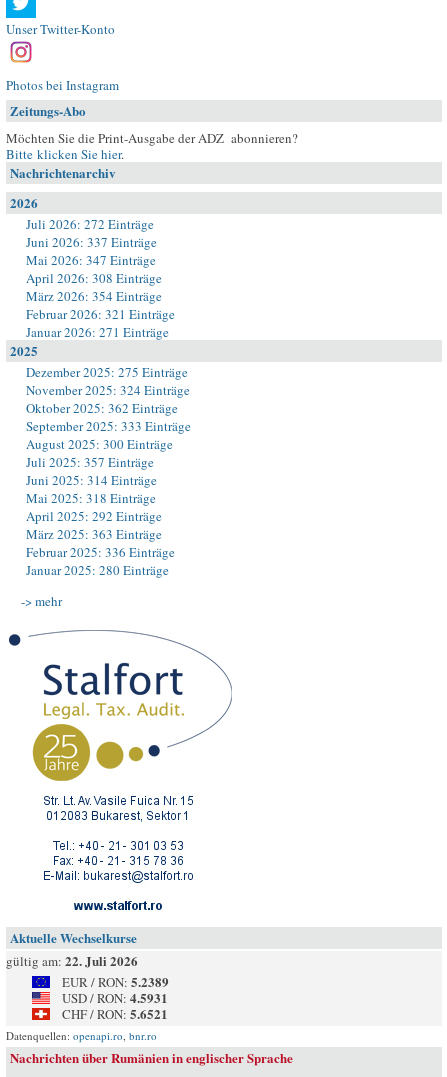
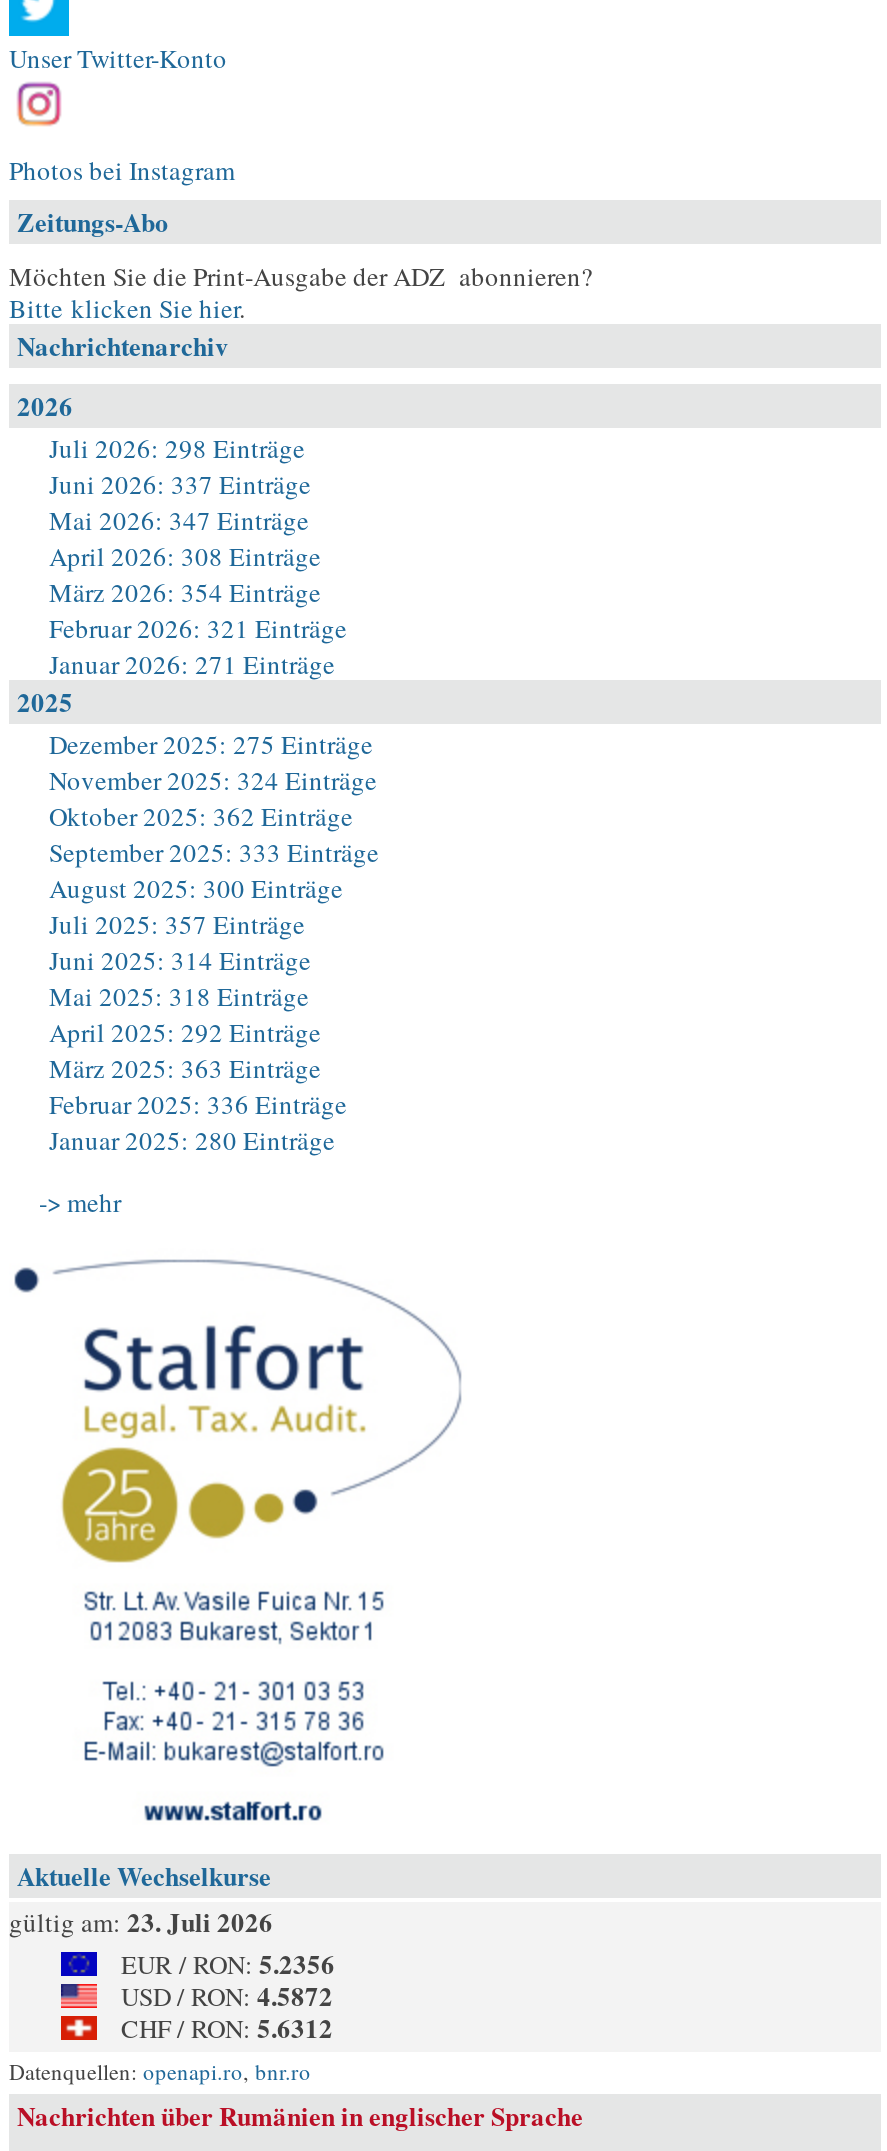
[26,215,154,233] Juli 2026: 272 Einträge -> [49,430,305,466] Juli 2026: 298 Einträge
[6,951,138,970] gültig am: 22. Juli 2026 -> [9,1902,273,1940] gültig am: 23. Juli 2026
[62,972,169,991] EUR / RON: 5.2389 -> [121,1944,335,1982] EUR / RON: 5.2356
[62,988,168,1007] USD / RON: 4.5931 -> [121,1976,333,2014] USD / RON: 4.5872
[62,1004,168,1023] CHF / RON: 5.6521 -> [121,2008,333,2046] CHF / RON: 5.6312

